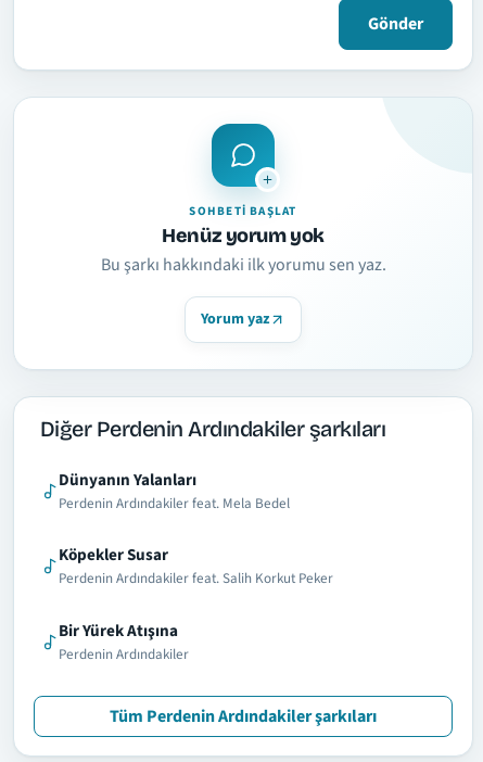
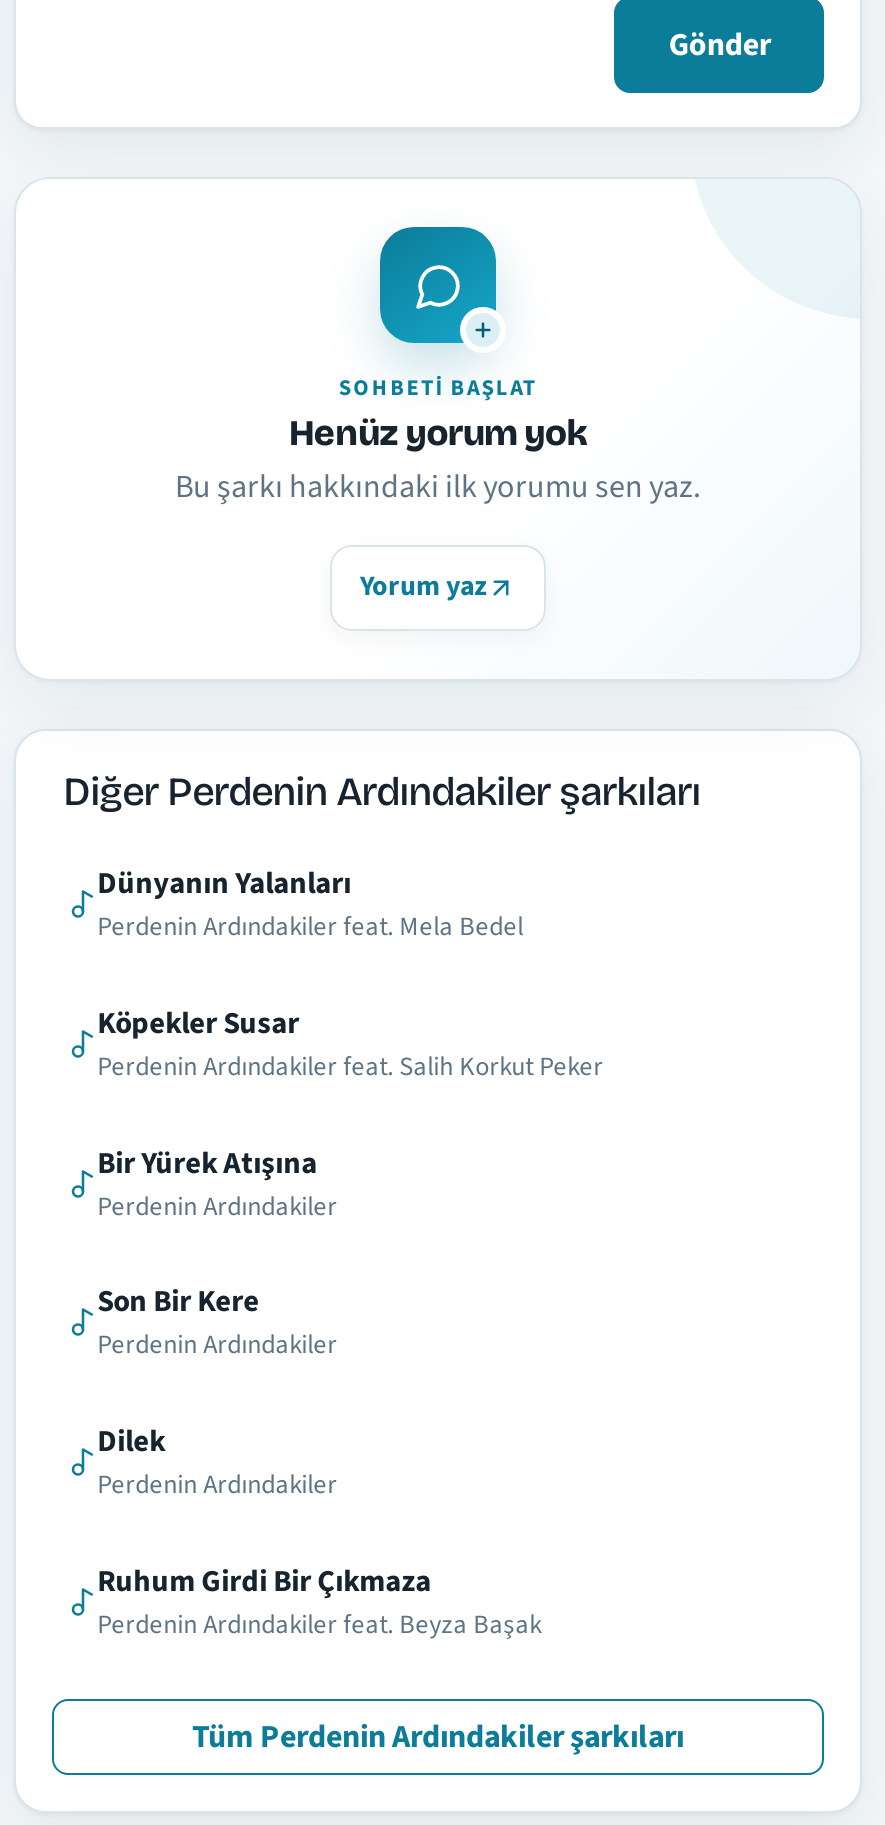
none -> [97,1280,541,1643] Son Bir Kere | Perdenin Ardındakiler | Dilek | Perdenin Ardındakiler | Ruhum Girdi Bir Çıkmaza | Perdenin Ardındakiler feat. Beyza Başak

